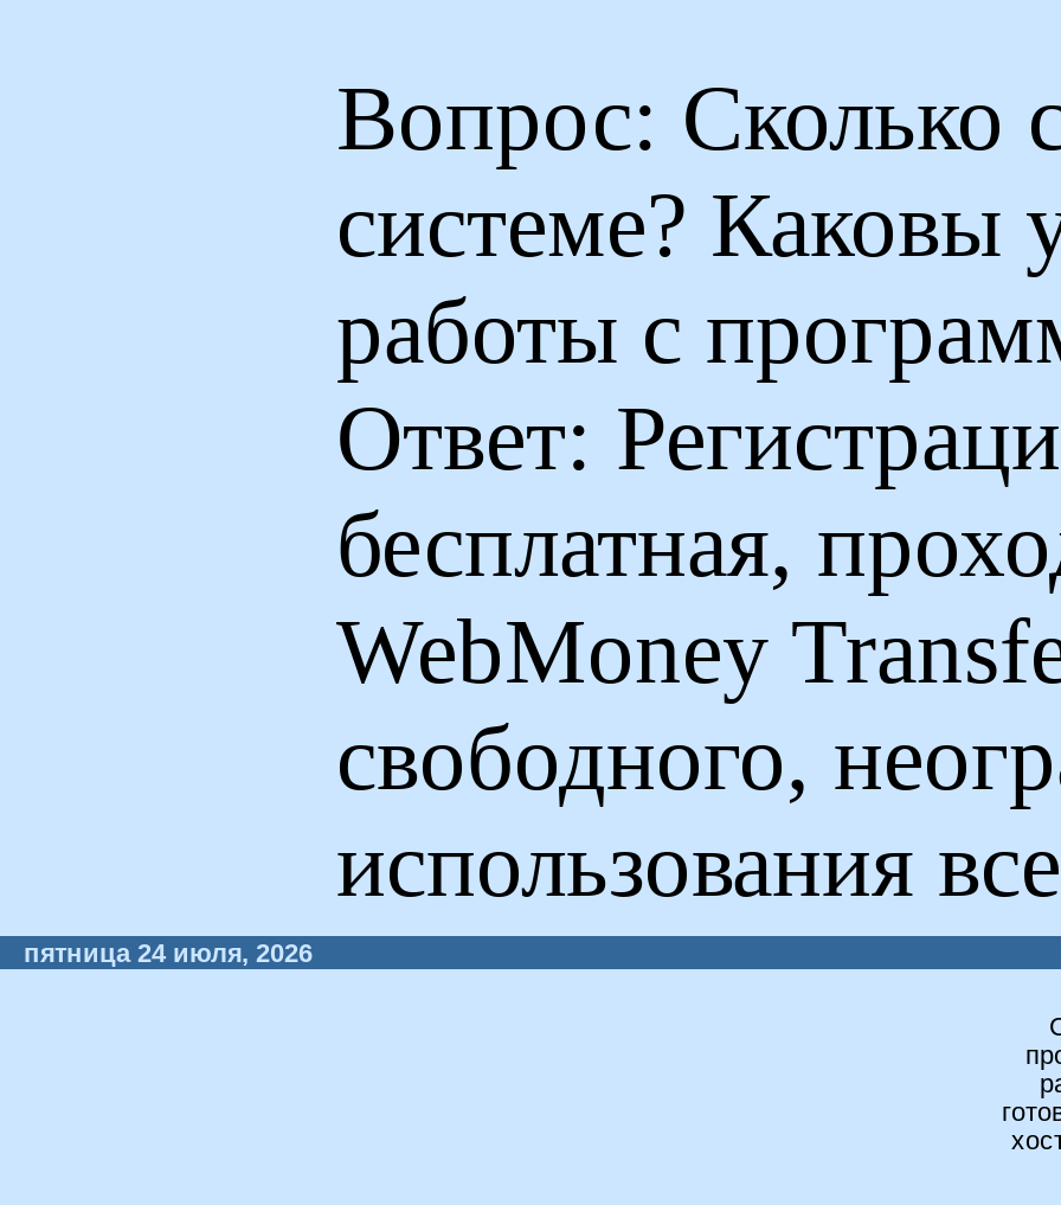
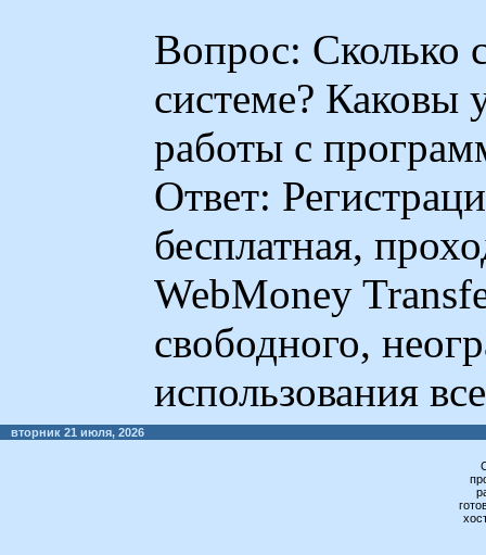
[2,938,334,967] пятница 24 июля, 2026 -> [1,426,154,439] вторник 21 июля, 2026

